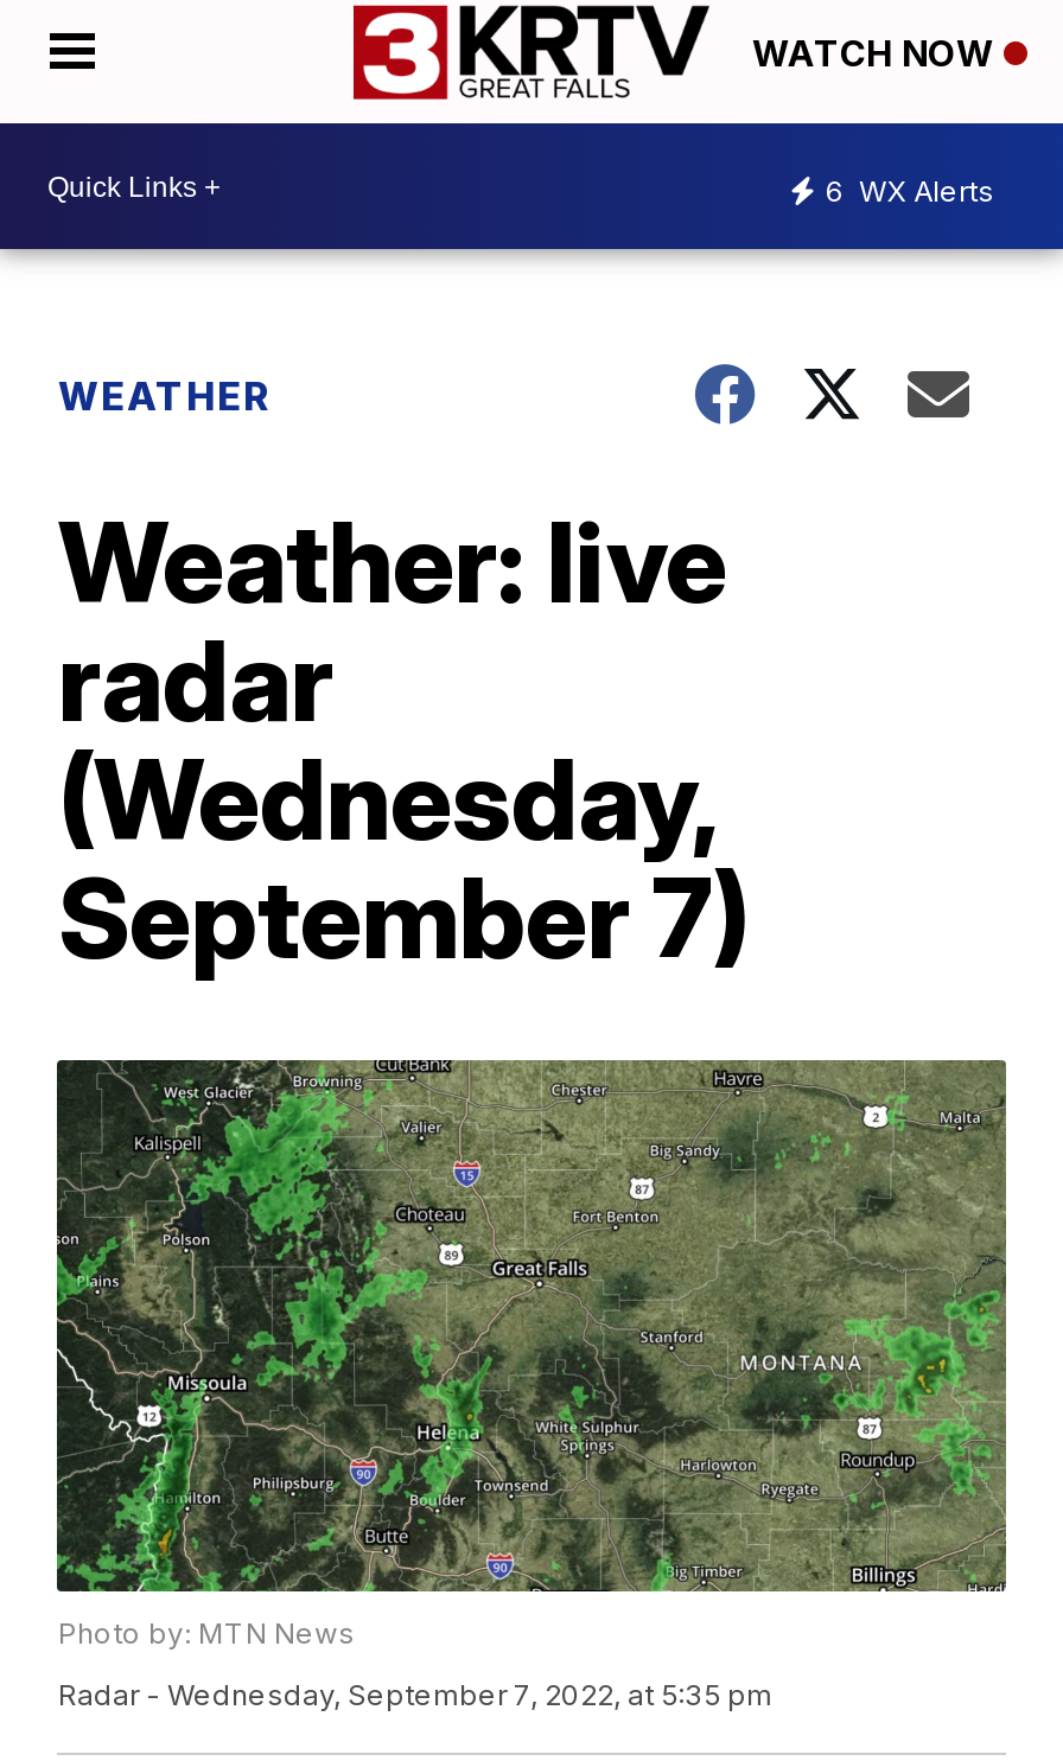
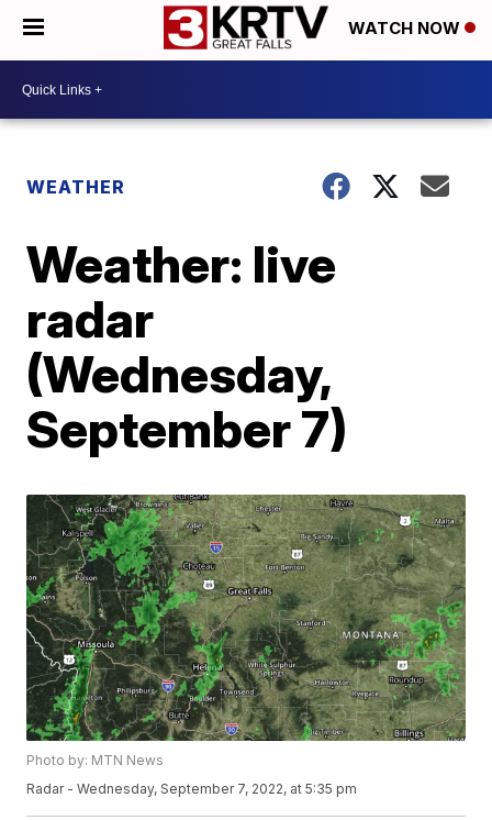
[826,172,994,208] 6 WX Alerts -> none

